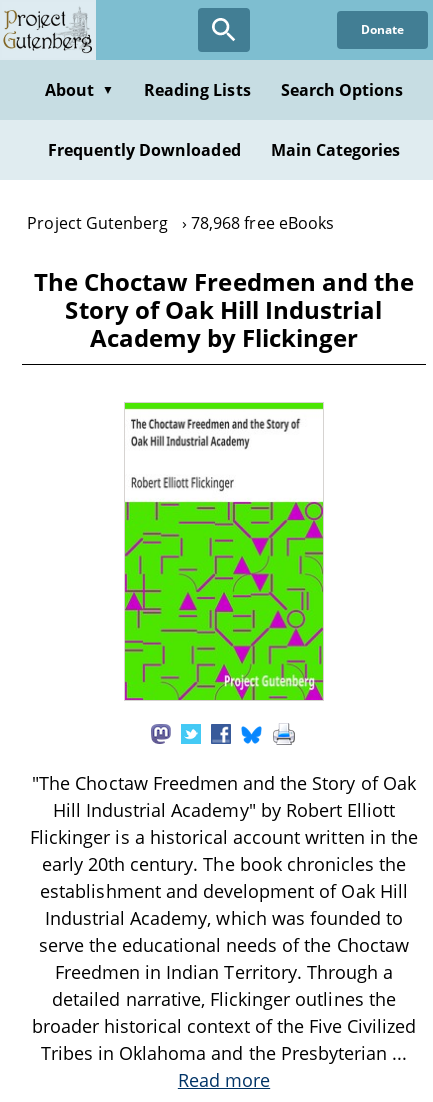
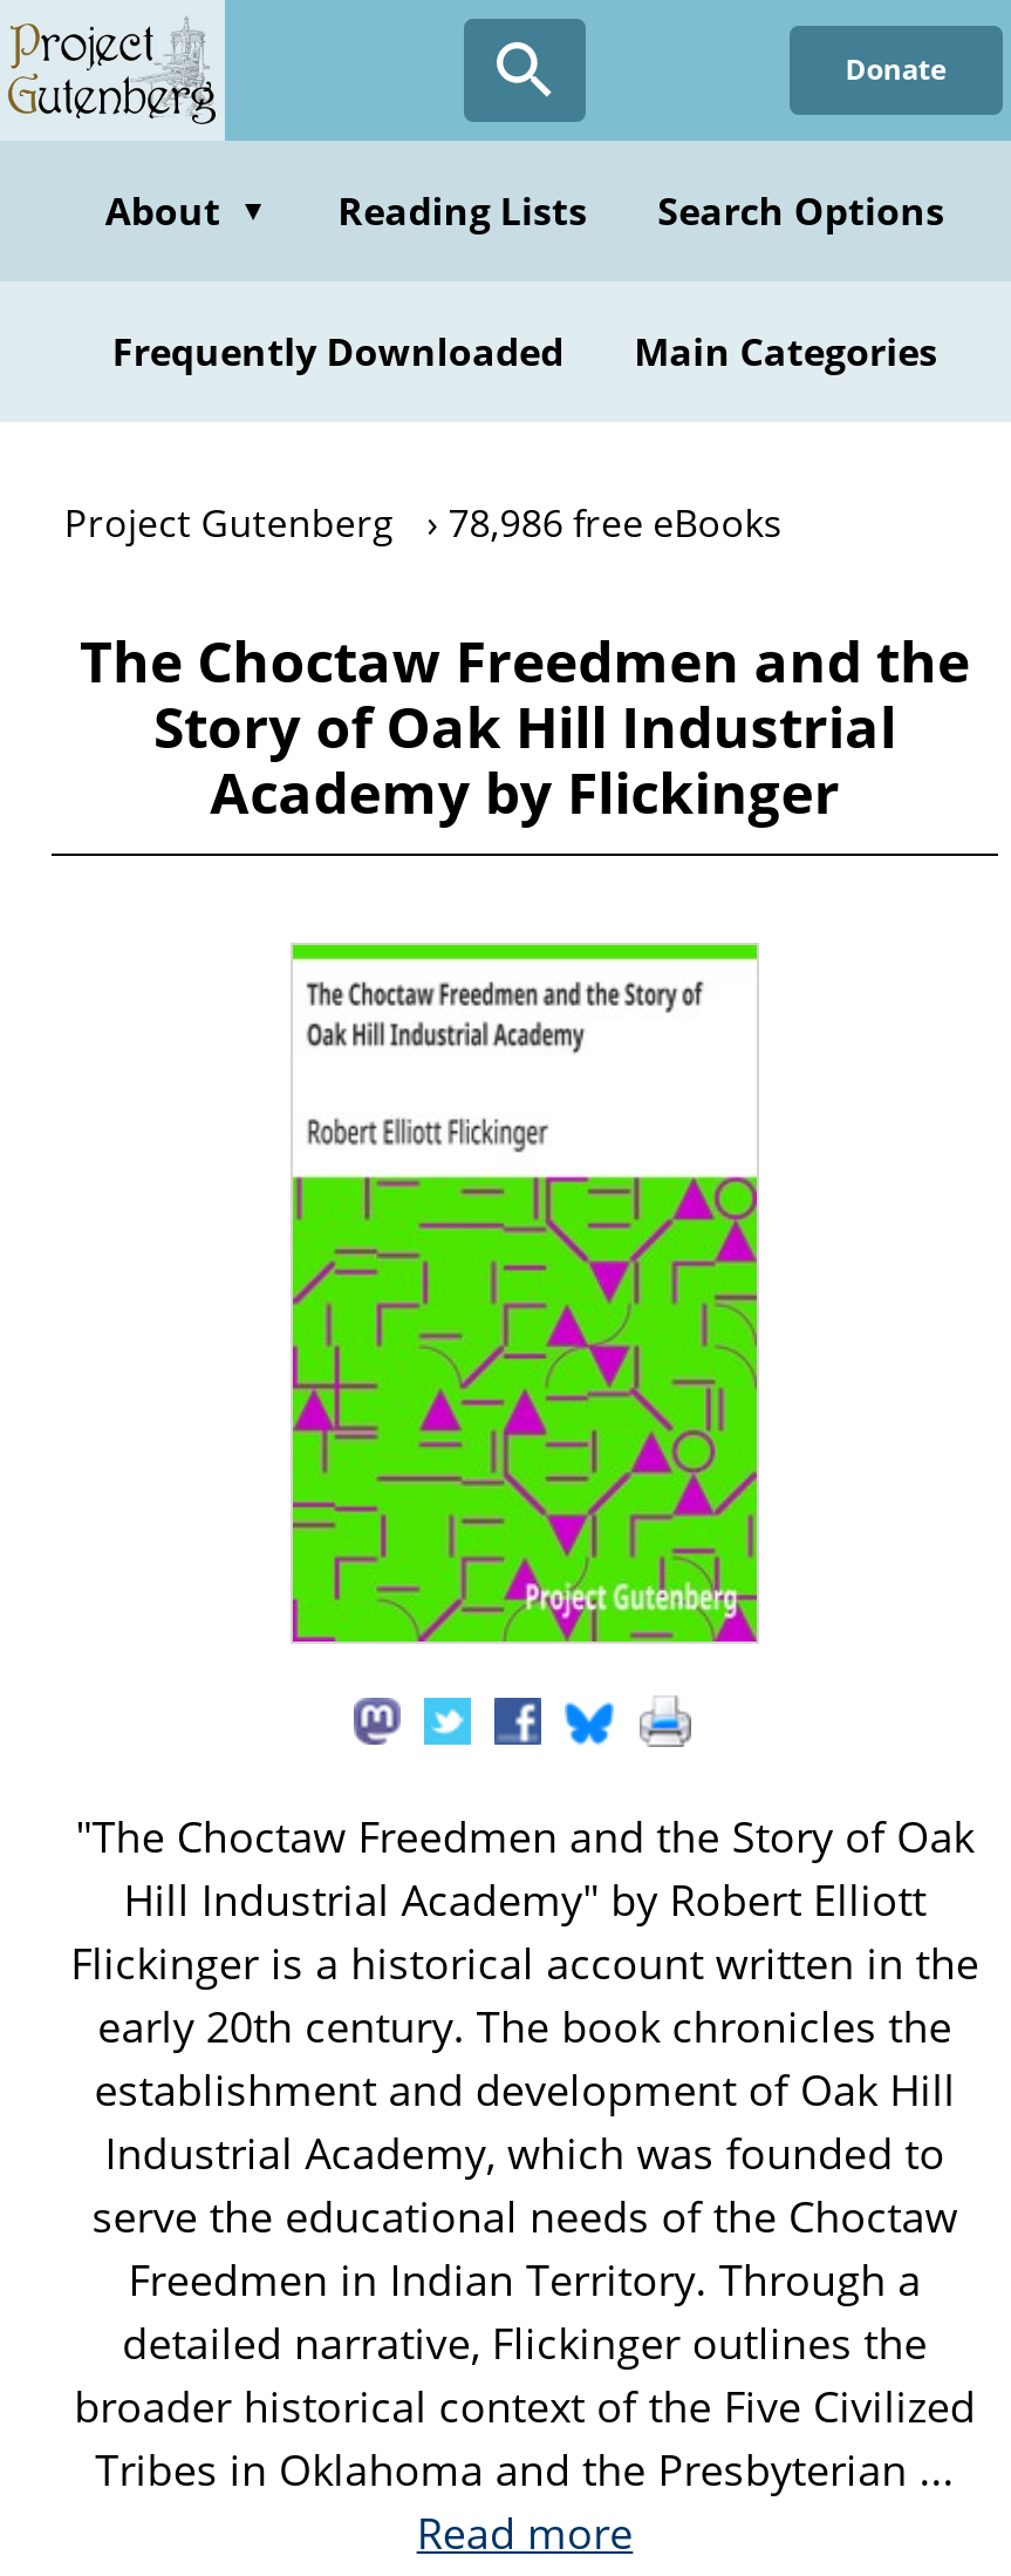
[27,212,334,234] Project Gutenberg 78,968 free eBooks -> [64,497,782,549] Project Gutenberg 78,986 free eBooks

